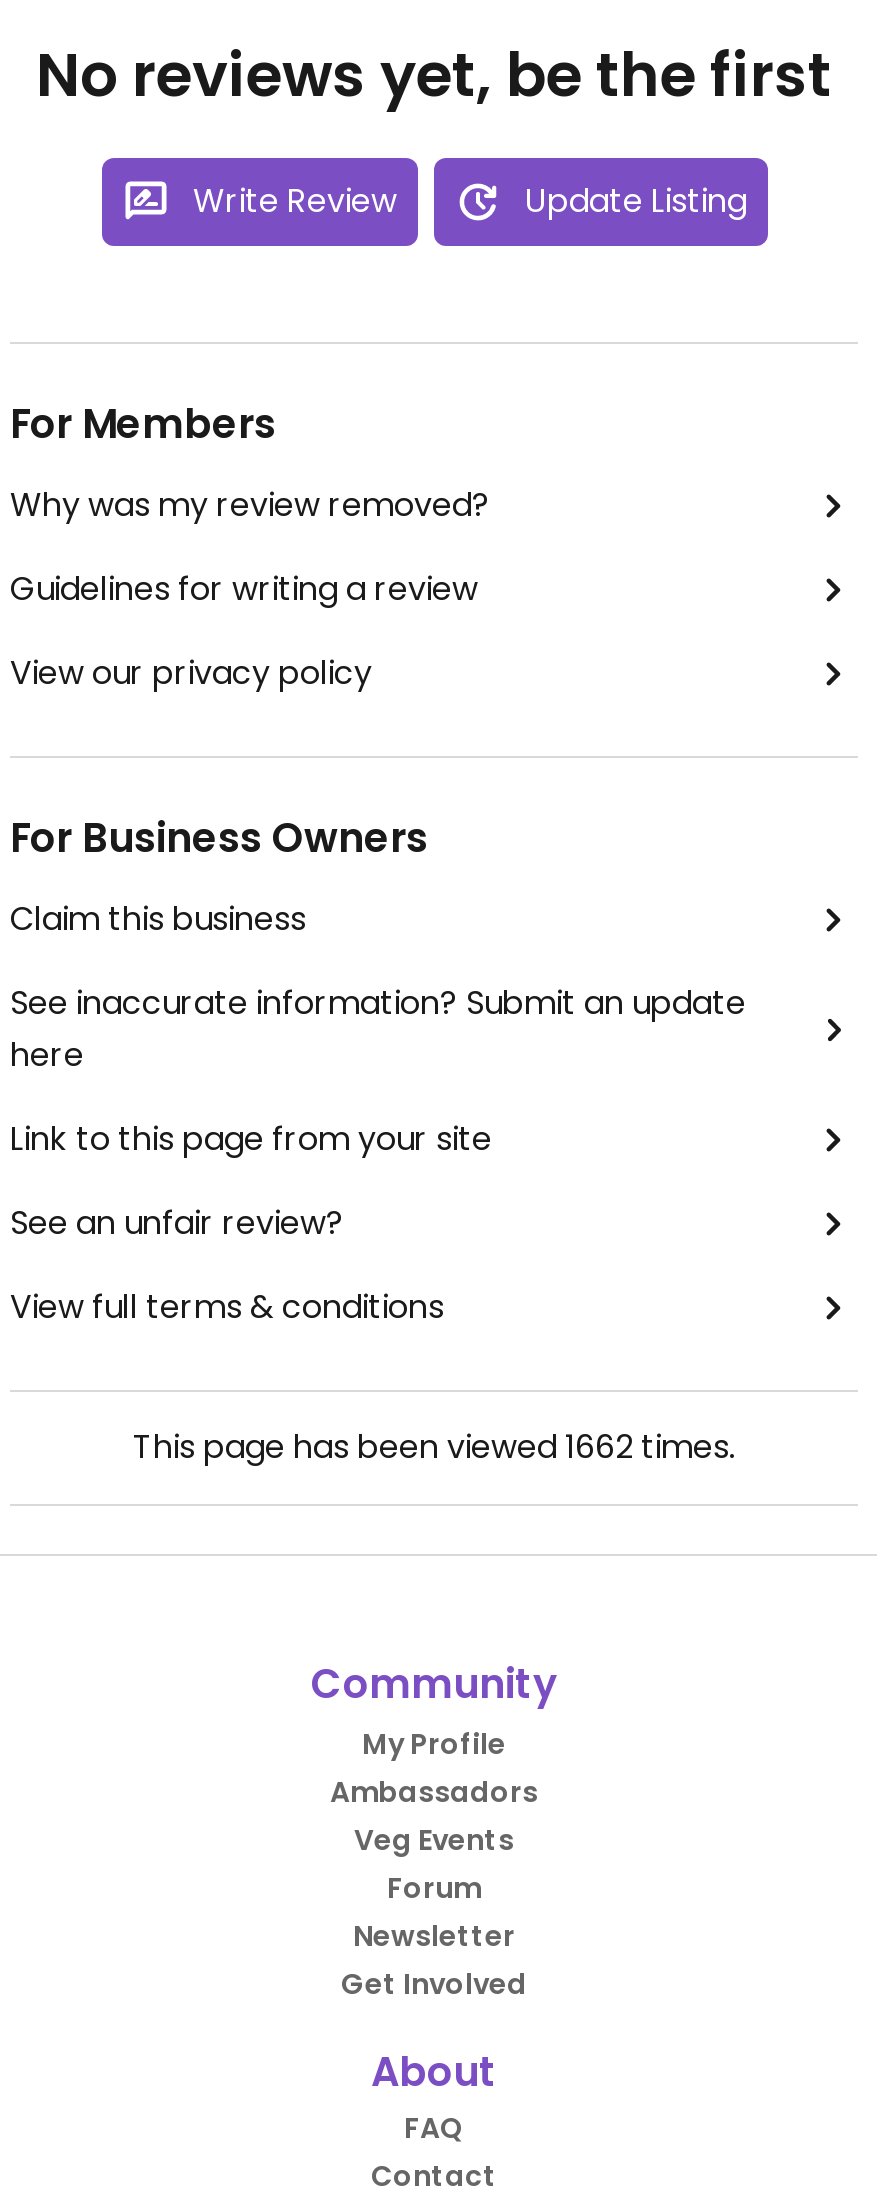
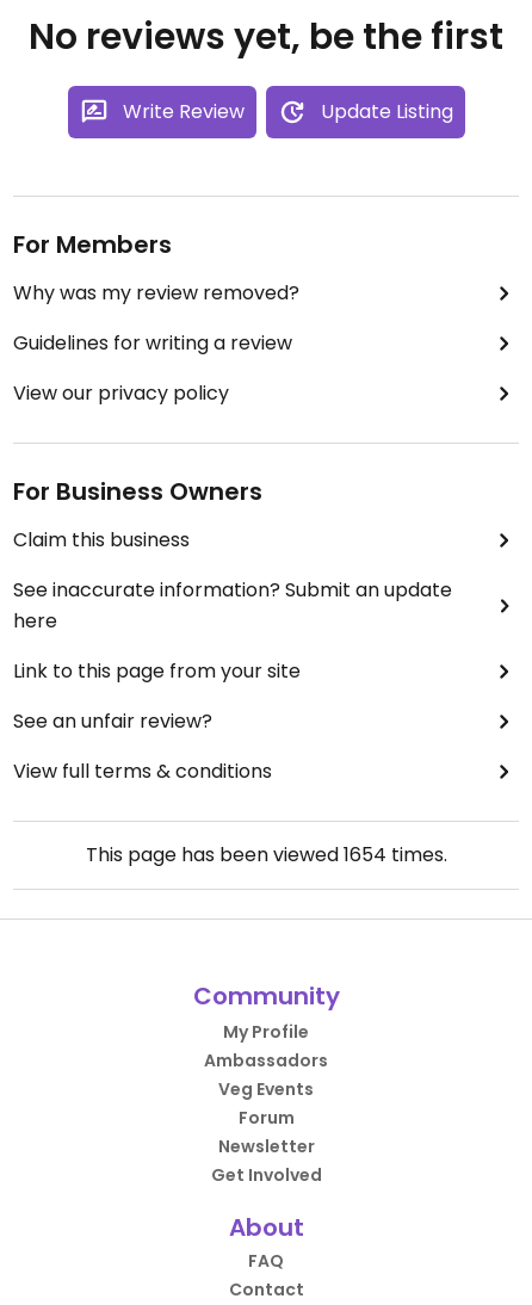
[133,1424,735,1470] This page has been viewed 1662 times. -> [85,841,447,868] This page has been viewed 1654 times.

